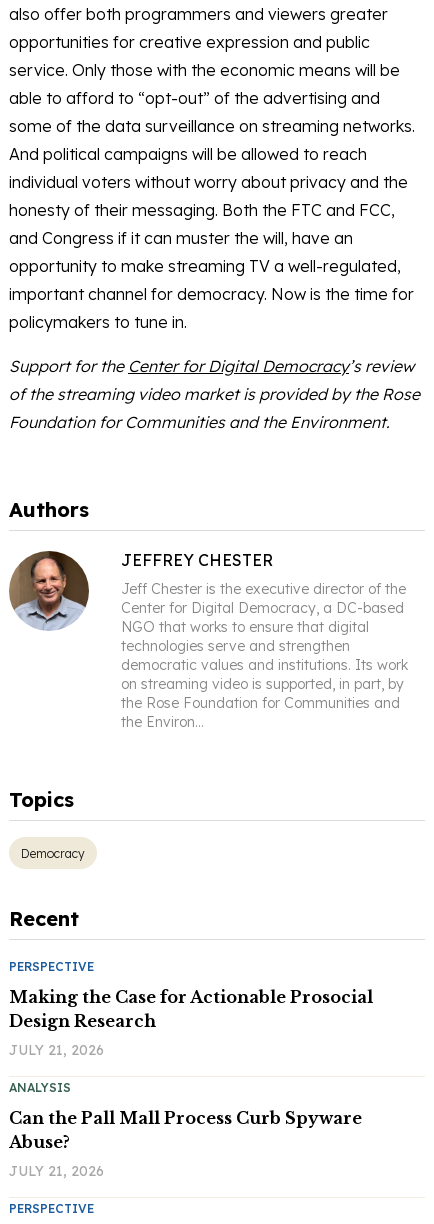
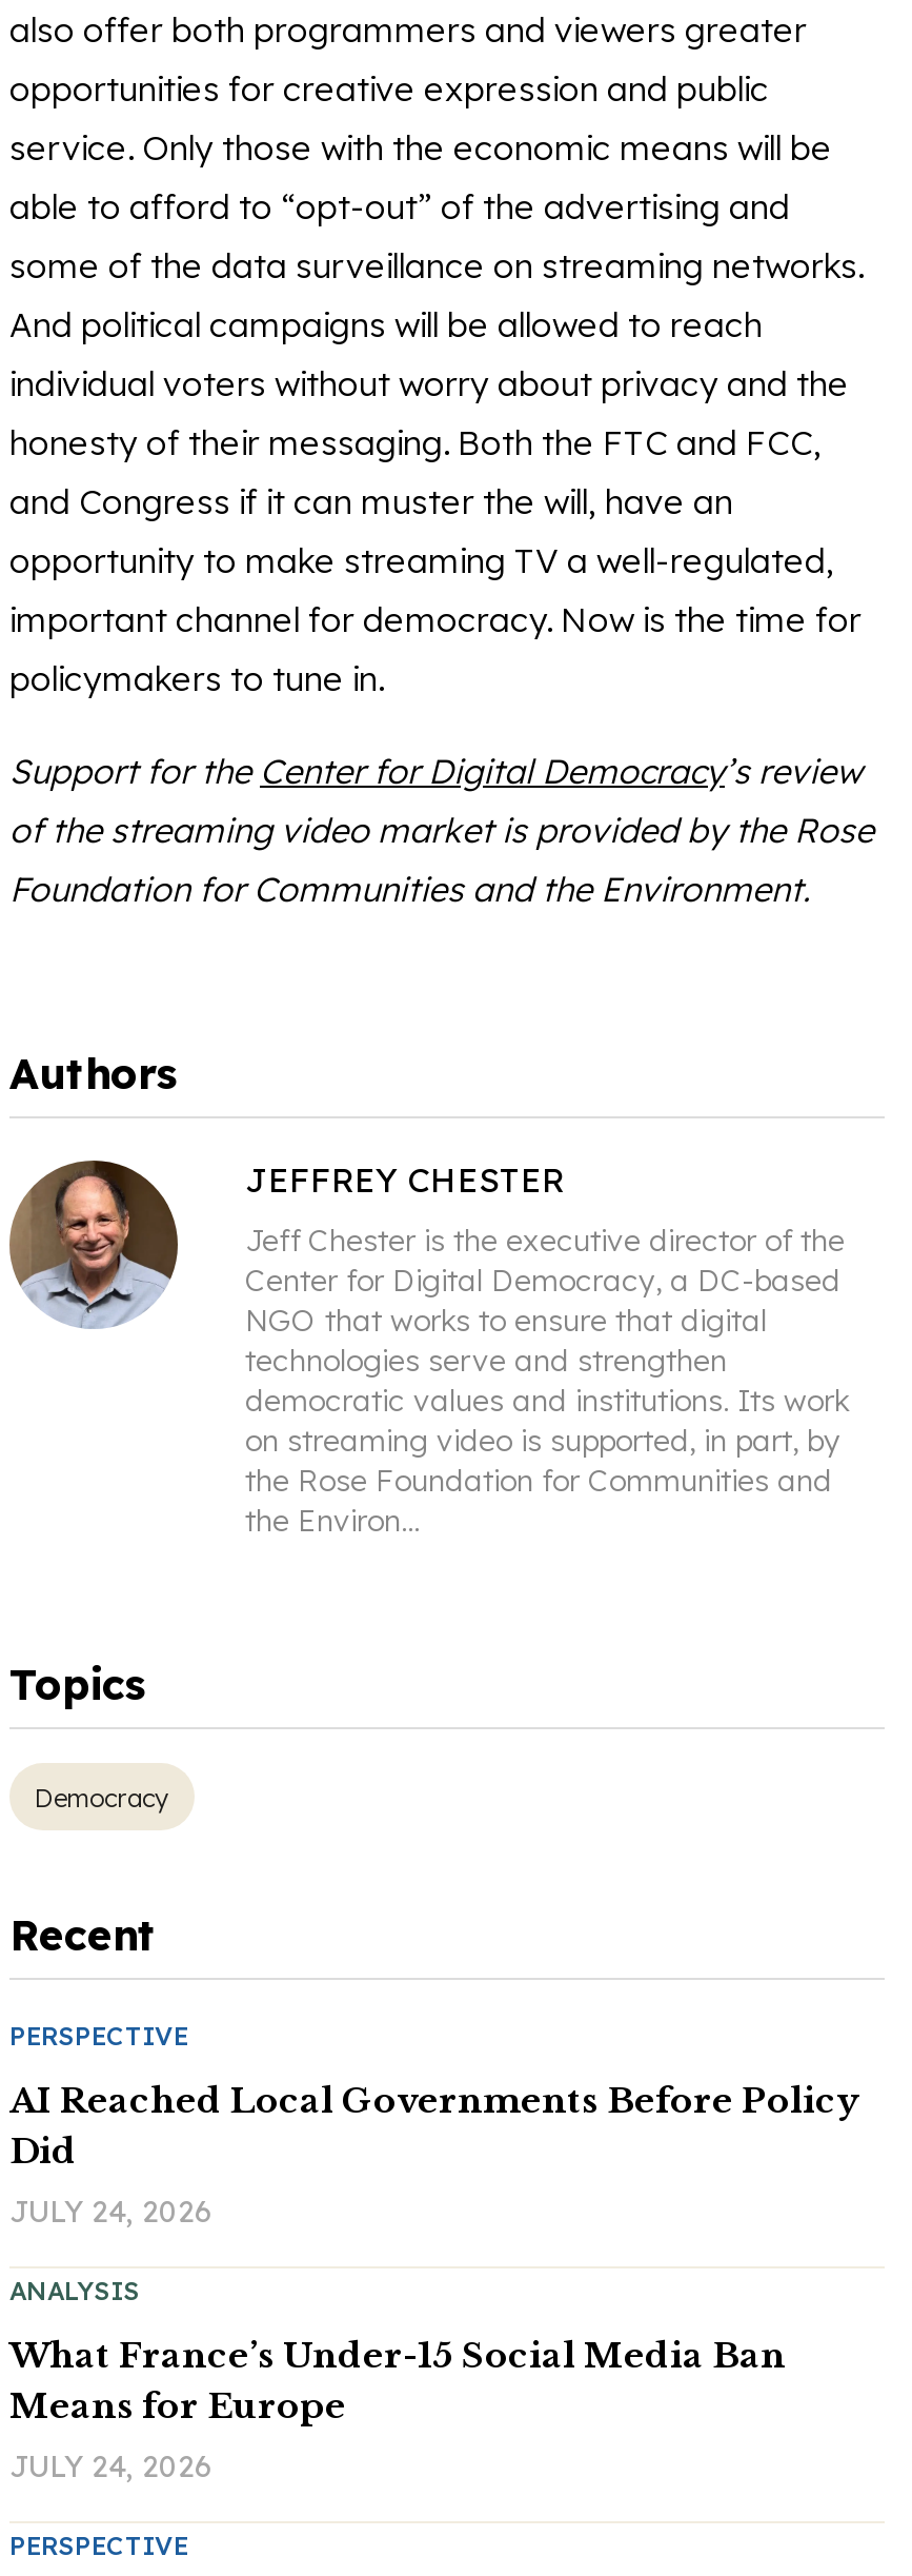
[9,987,373,1031] Making the Case for Actionable Prosocial | Design Research -> [9,2080,859,2173] AI Reached Local Governments Before Policy | Did
[9,1041,104,1059] JULY 21, 2026 -> [9,2194,211,2232] JULY 24, 2026
[9,1108,362,1152] Can the Pall Mall Process Curb Spyware | Abuse? -> [9,2335,786,2428] What France’s Under-15 Social Media Ban | Means for Europe
[9,1162,104,1180] JULY 21, 2026 -> [9,2449,211,2486] JULY 24, 2026

